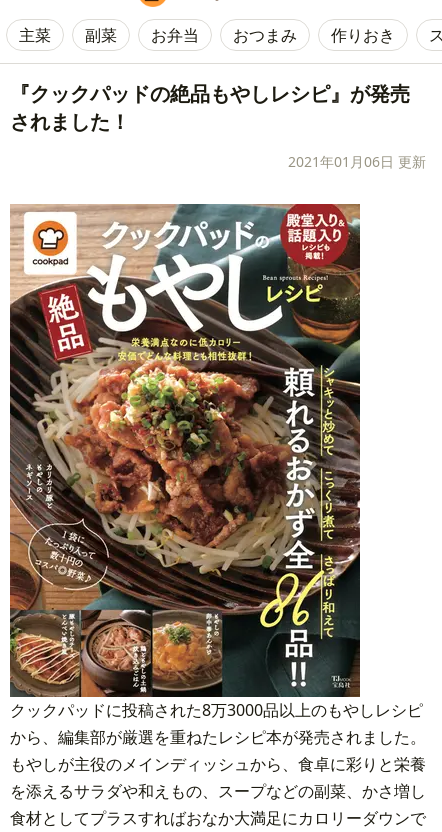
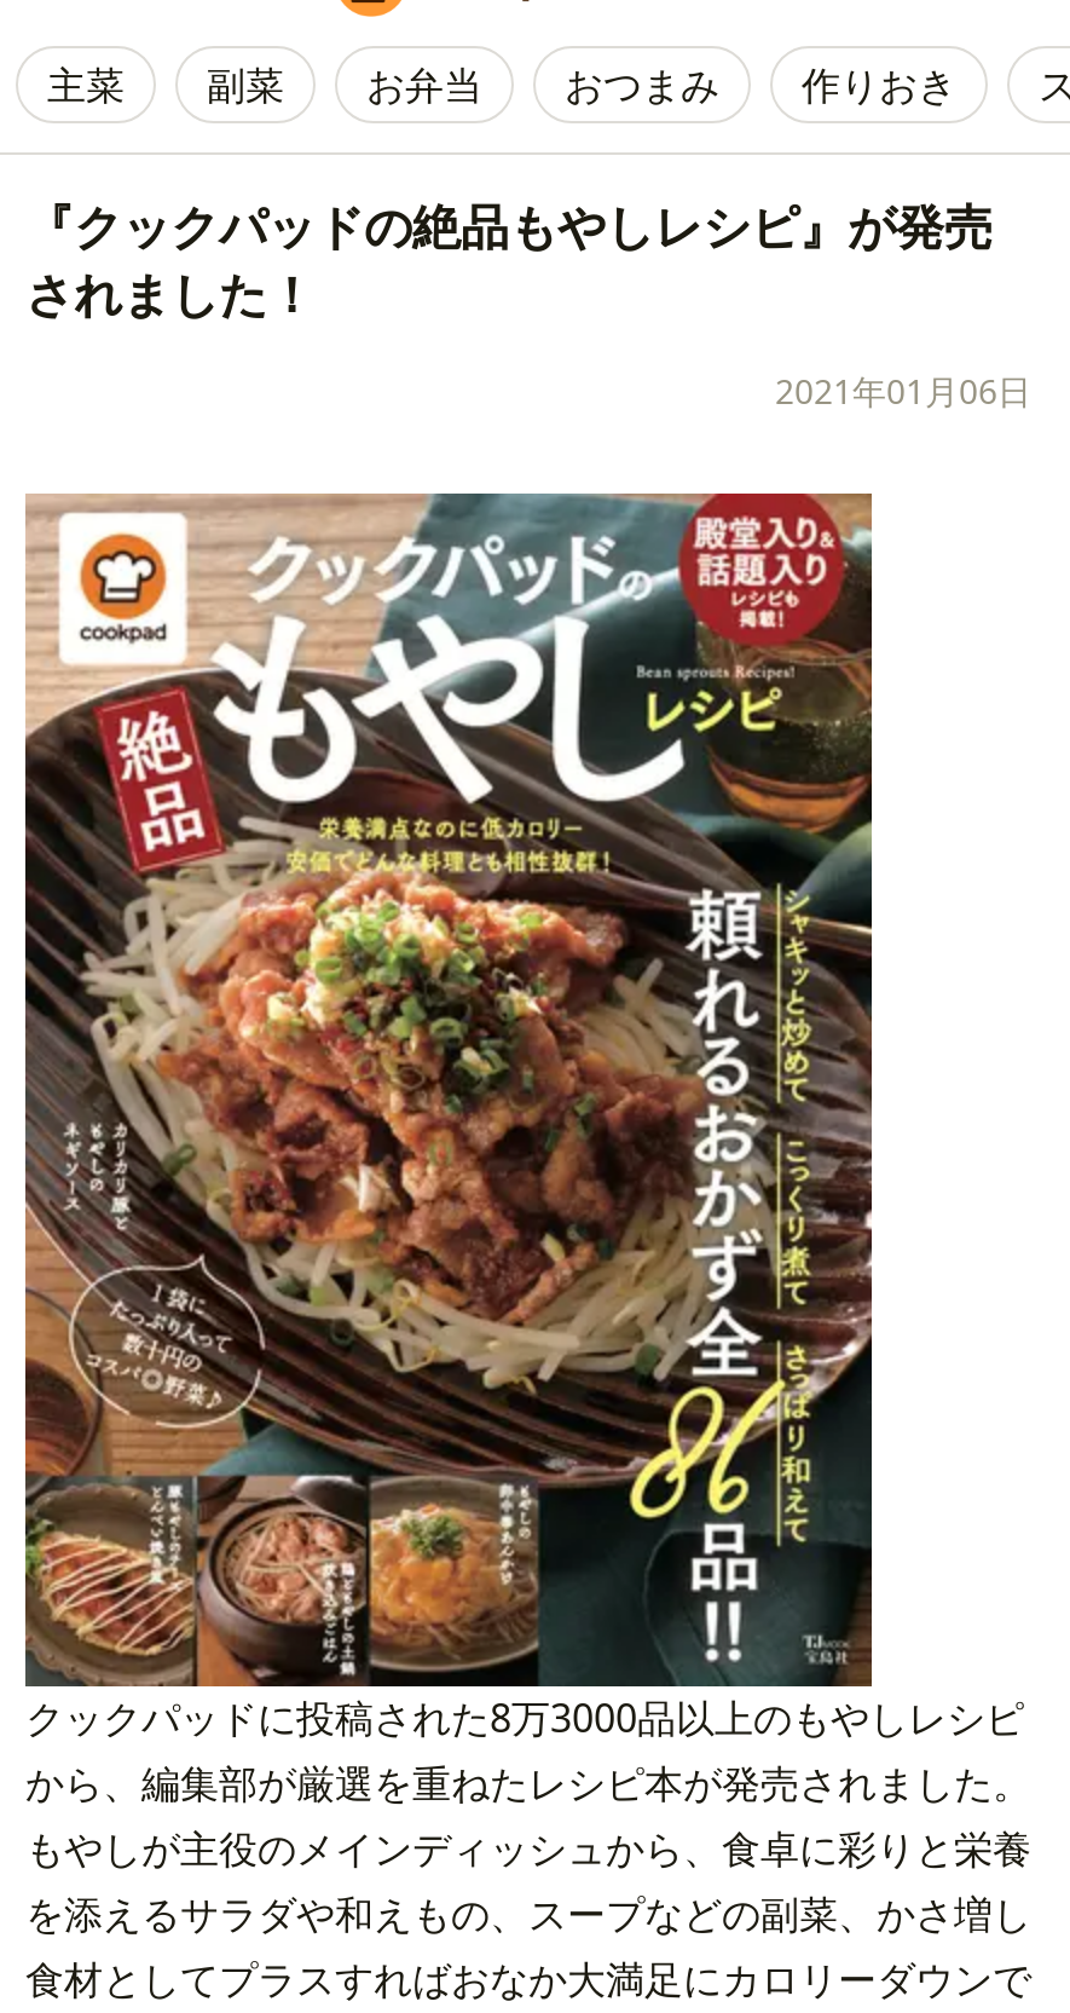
[288,152,426,171] 2021年01月06日 更新 -> [775,368,1031,414] 2021年01月06日

